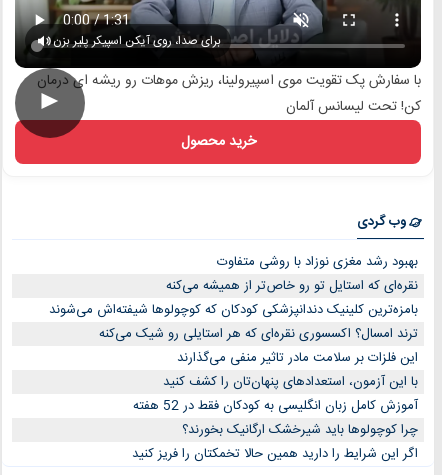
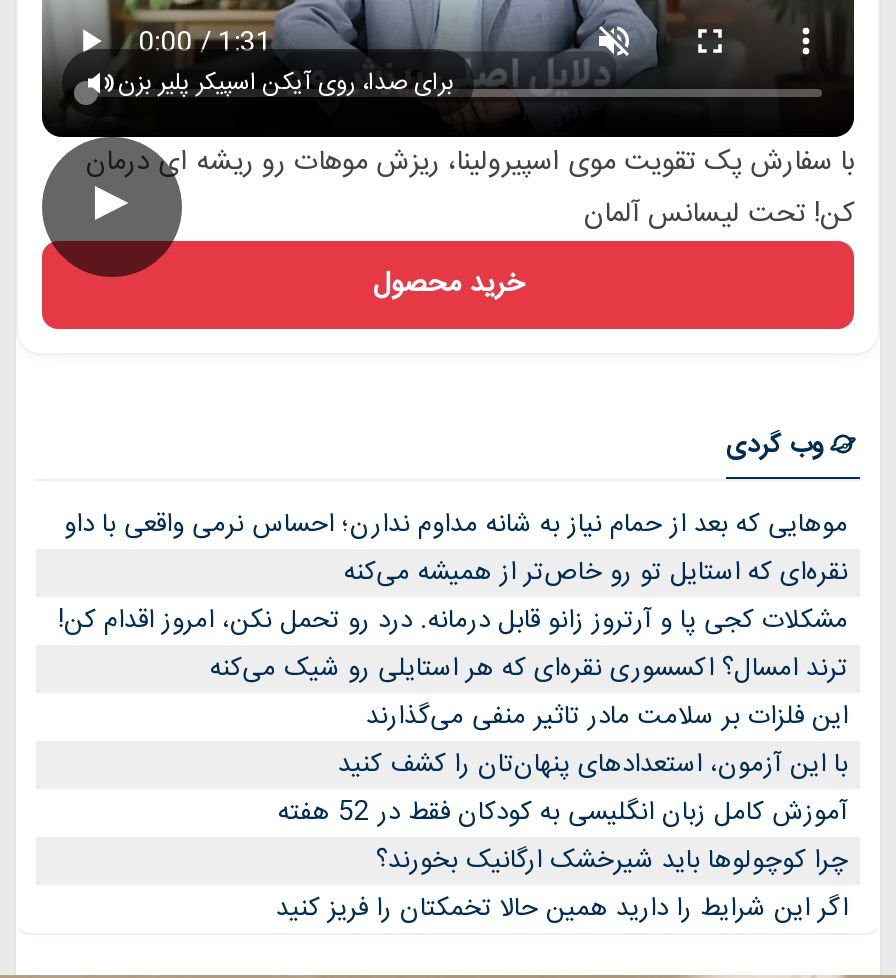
[217,251,418,273] بهبود رشد مغزی نوزاد با روشی متفاوت -> [64,503,848,547] موهایی که بعد از حمام نیاز به شانه مداوم ندارن؛ احساس نرمی واقعی با داو
[49,299,418,321] بامزه‌ترین کلینیک دندانپزشکی کودکان که کوچولوها شیفته‌اش می‌شوند -> [58,599,848,643] مشکلات کجی پا و آرتروز زانو قابل درمانه. درد رو تحمل نکن، امروز اقدام کن!

